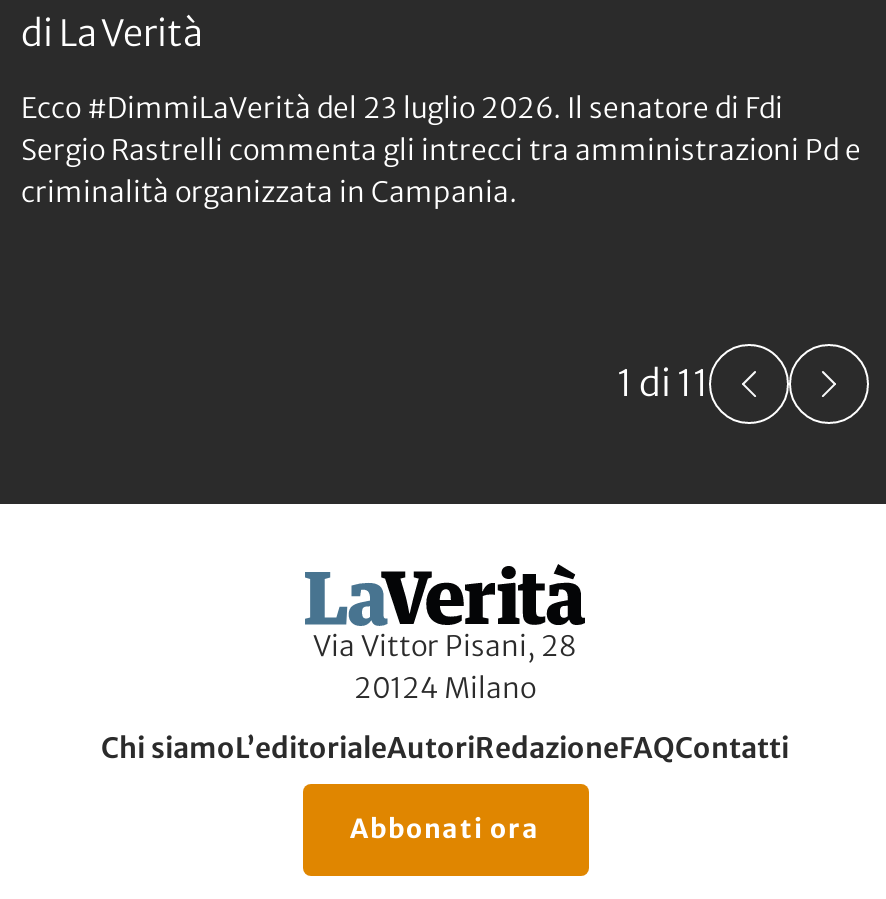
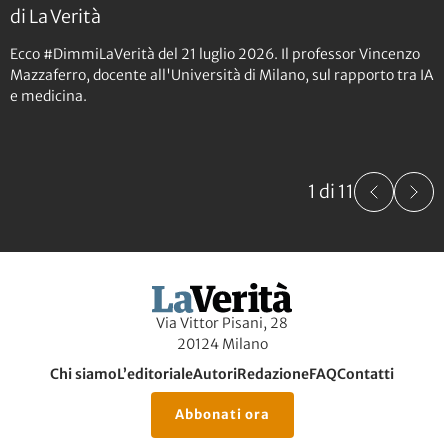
[21,90,861,210] Ecco #DimmiLaVerità del 23 luglio 2026. Il senatore di Fdi | Sergio Rastrelli commenta gli intrecci tra amministrazioni Pd e | criminalità organizzata in Campania. -> [10,45,434,105] Ecco #DimmiLaVerità del 21 luglio 2026. Il professor Vincenzo | Mazzaferro, docente all'Università di Milano, sul rapporto tra IA | e medicina.

